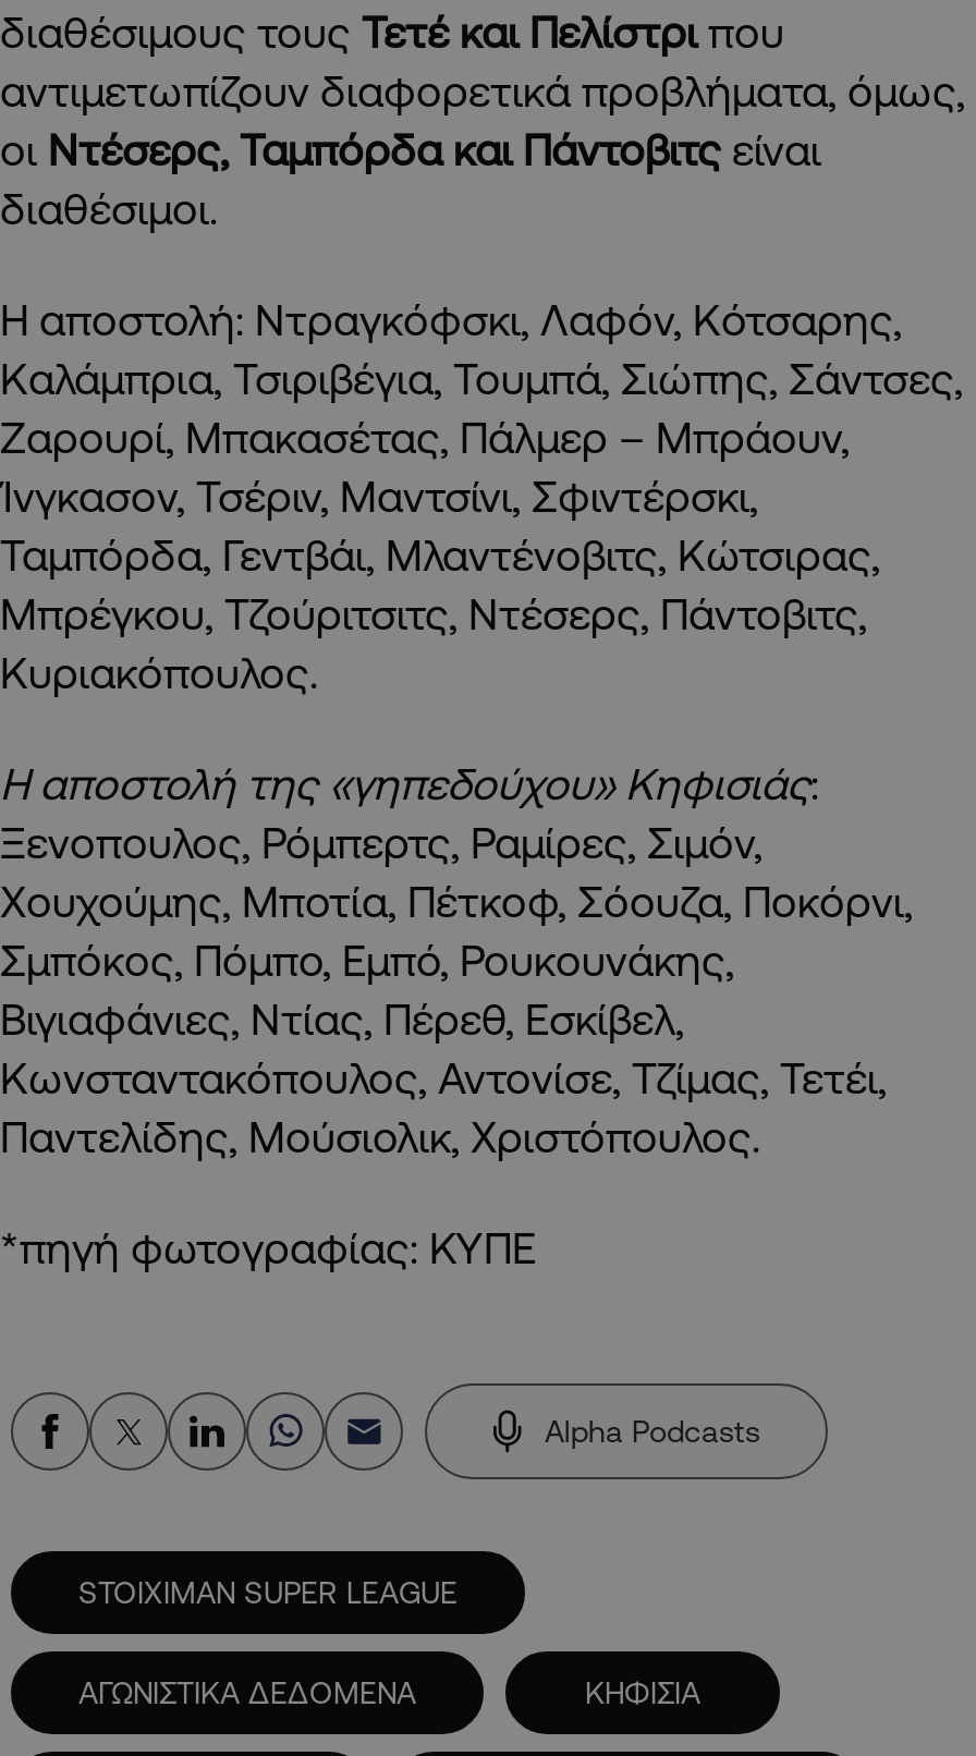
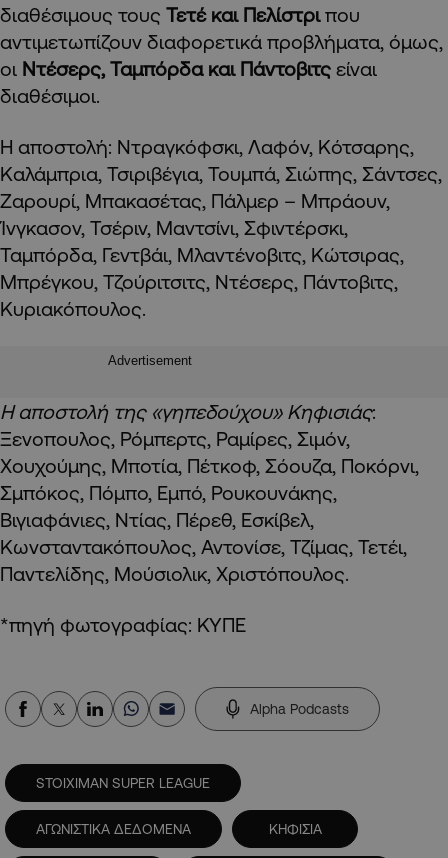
none -> [108,353,192,368] Advertisement

